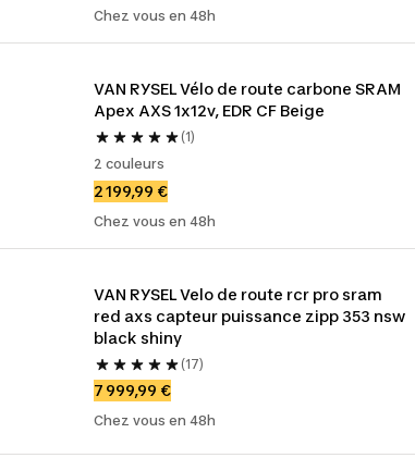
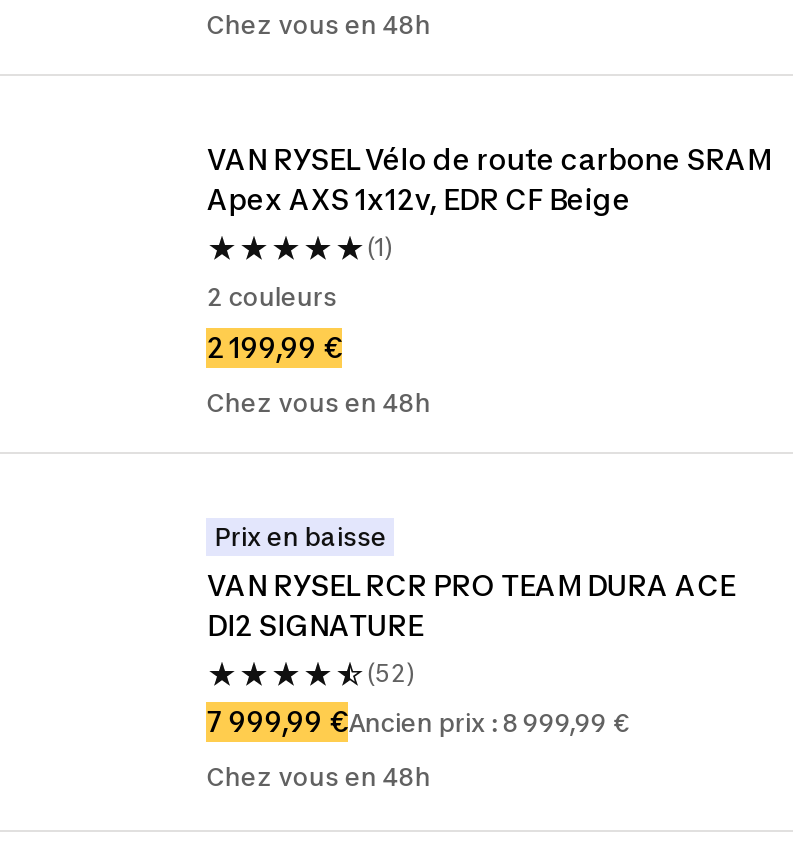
[94,285,406,399] VAN RYSEL Velo de route rcr pro sram | red axs capteur puissance zipp 353 nsw | black shiny | (17) | 7 999,99 € -> [207,522,735,738] Prix en baisse | VAN RYSEL RCR PRO TEAM DURA ACE | DI2 SIGNATURE | (52) | 7 999,99 €Ancien prix : 8 999,99 €

